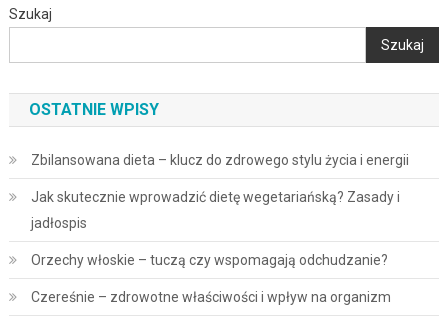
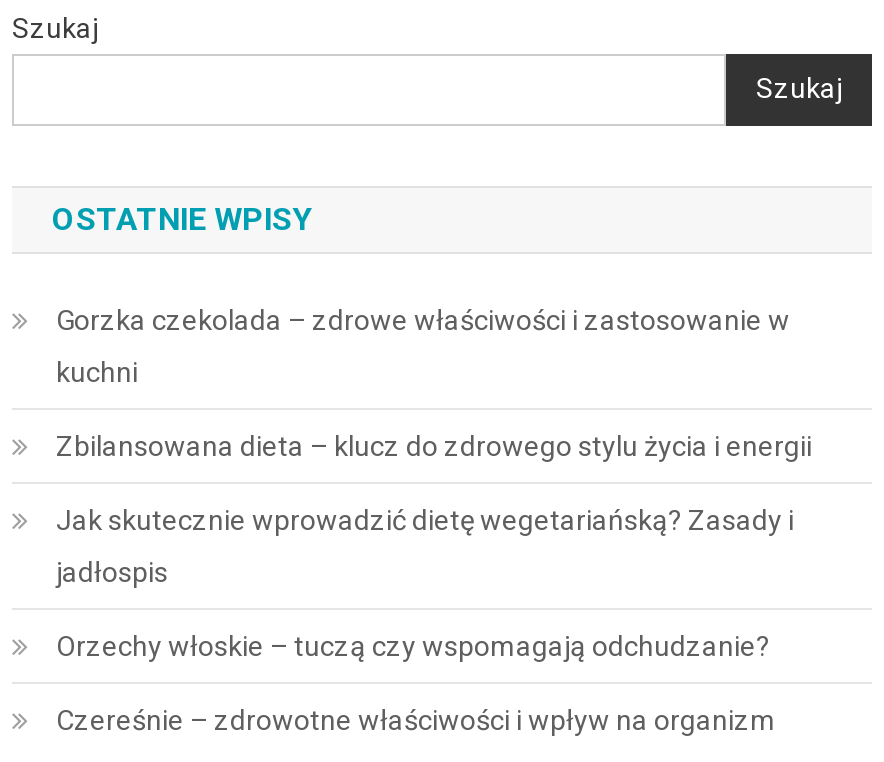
none -> [56,303,790,387] Gorzka czekolada – zdrowe właściwości i zastosowanie w | kuchni

